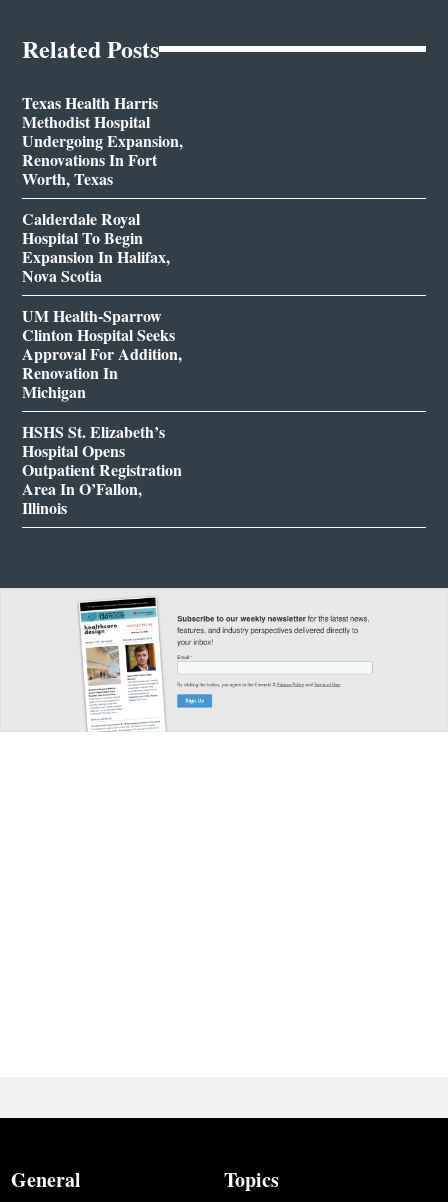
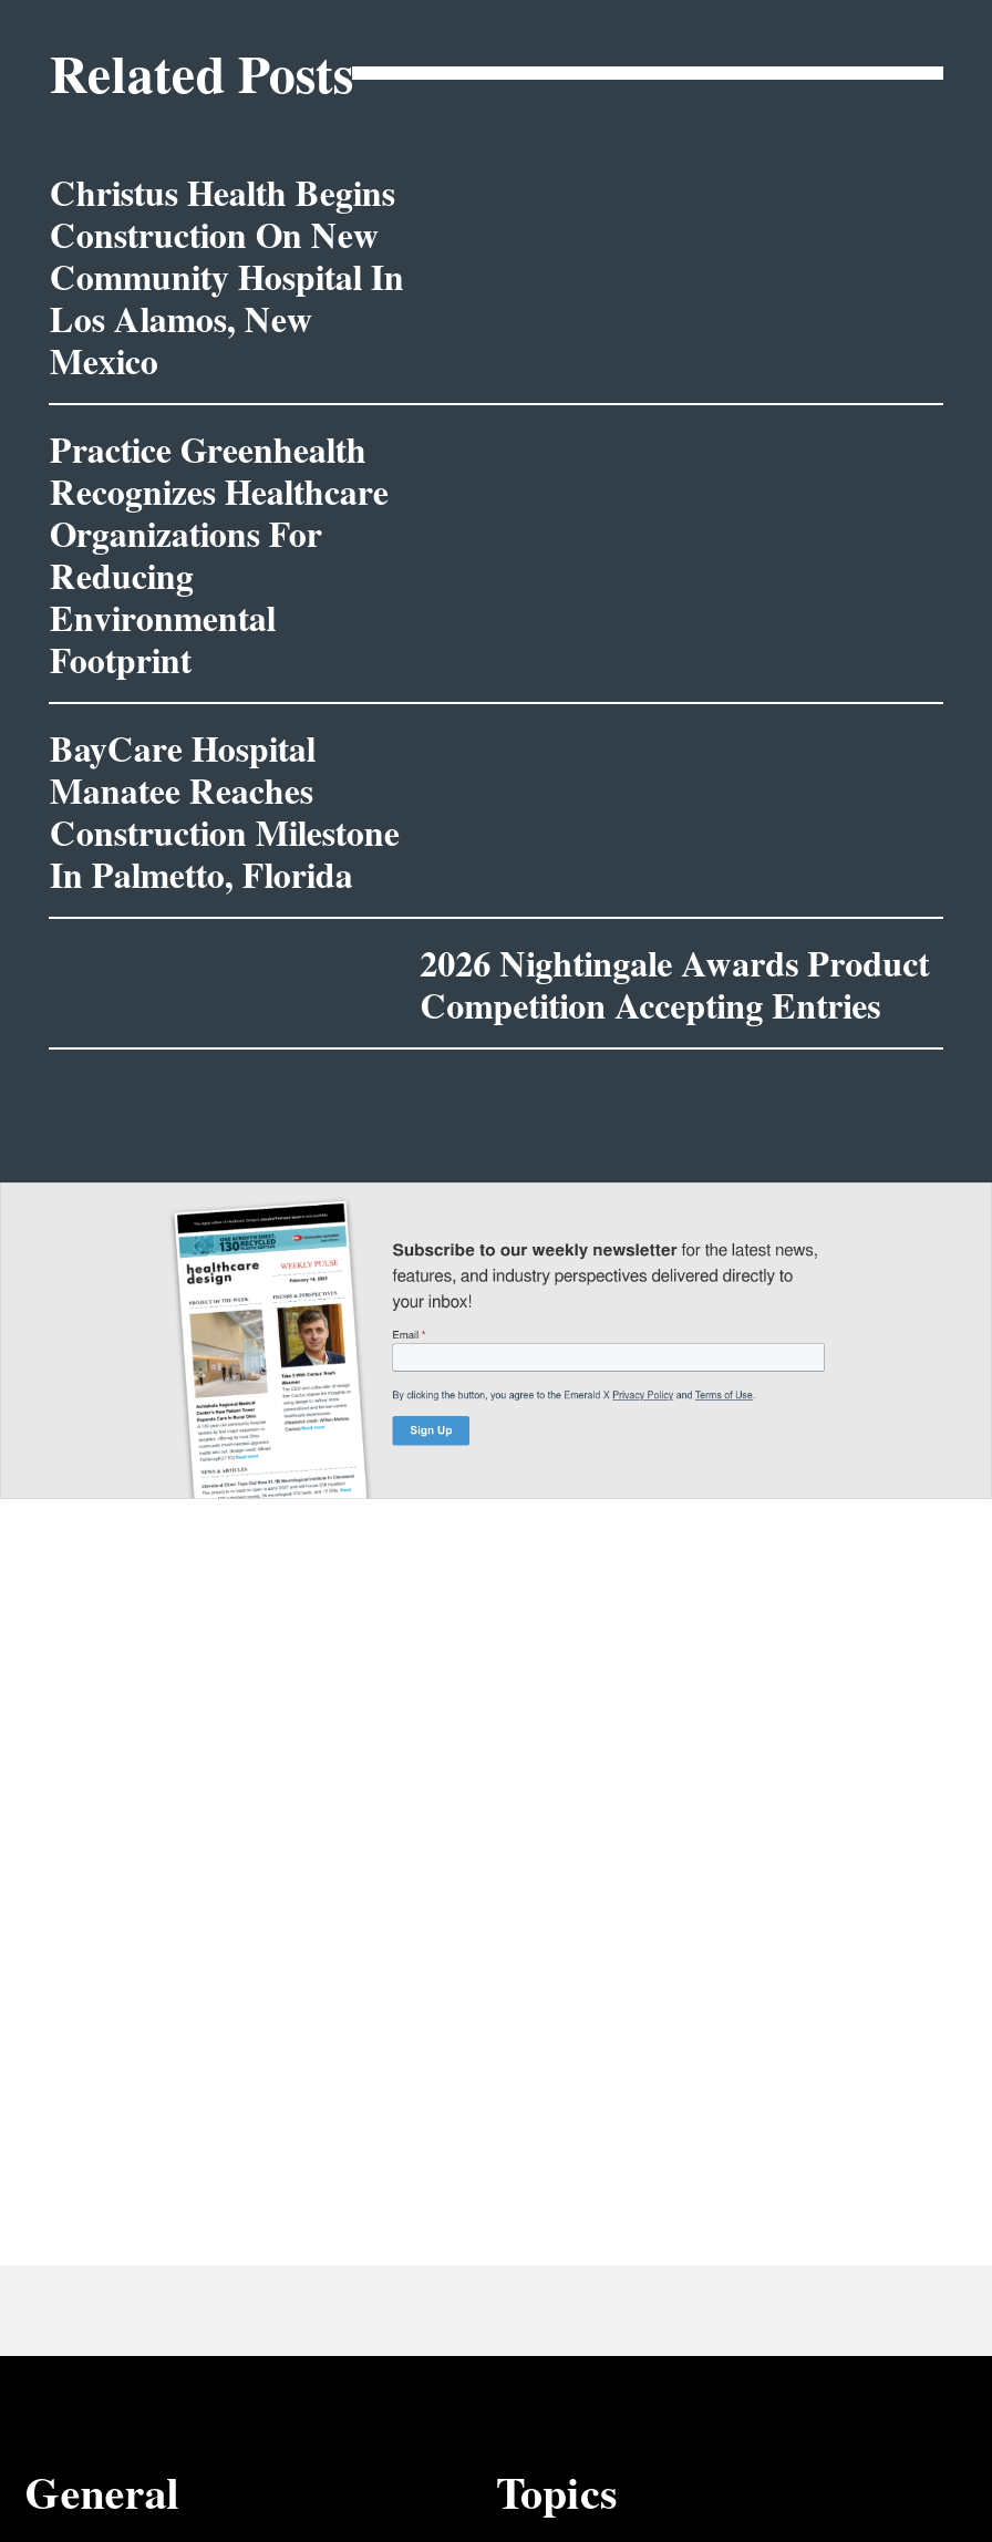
[22,91,183,190] Texas Health Harris | Methodist Hospital | Undergoing Expansion, | Renovations In Fort | Worth, Texas -> [50,167,404,386] Christus Health Begins | Construction On New | Community Hospital In | Los Alamos, New | Mexico
[22,207,170,287] Calderdale Royal | Hospital To Begin | Expansion In Halifax, | Nova Scotia -> [50,423,388,685] Practice Greenhealth | Recognizes Healthcare | Organizations For | Reducing | Environmental | Footprint
[22,304,182,403] UM Health-Sparrow | Clinton Hospital Seeks | Approval For Addition, | Renovation In | Michigan -> [50,722,399,899] BayCare Hospital | Manatee Reaches | Construction Milestone | In Palmetto, Florida
[22,420,182,519] HSHS St. Elizabeth’s | Hospital Opens | Outpatient Registration | Area In O’Fallon, | Illinois -> [420,937,929,1030] 2026 Nightingale Awards Product | Competition Accepting Entries

